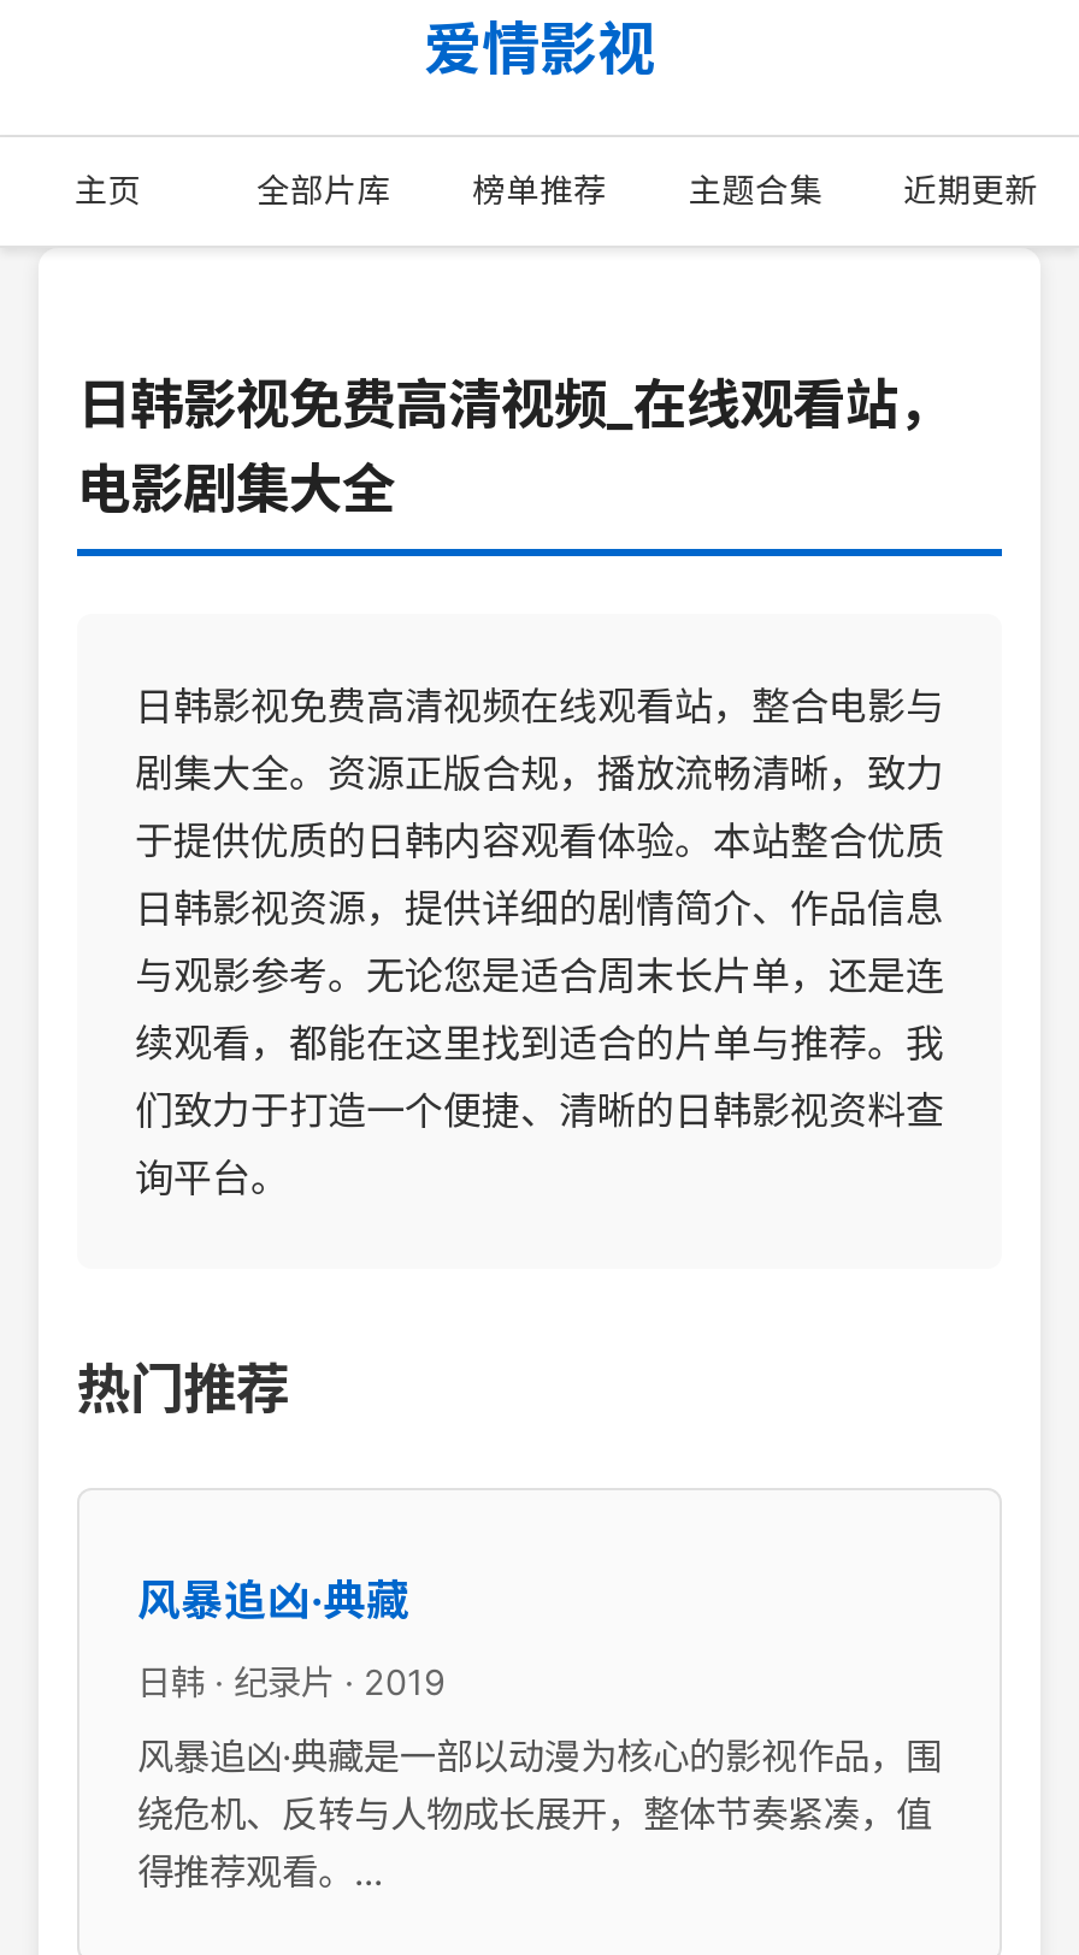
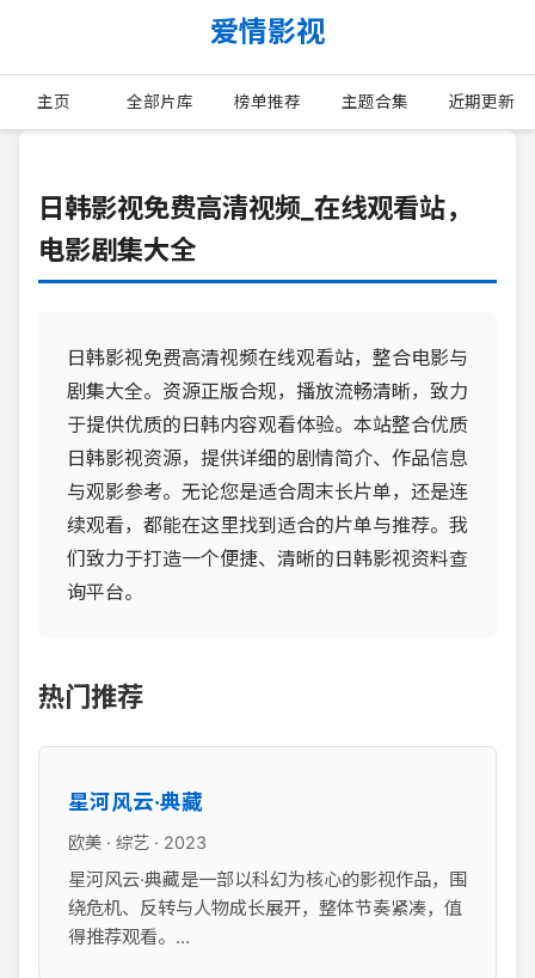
[137,1575,409,1625] 风暴追凶·典藏 -> [68,789,203,814] 星河风云·典藏
[137,1661,446,1702] 日韩 · 纪录片 · 2019 -> [68,832,207,852] 欧美 · 综艺 · 2023
[137,1733,942,1779] 风暴追凶·典藏是一部以动漫为核心的影视作品，围 -> [68,868,467,891] 星河风云·典藏是一部以科幻为核心的影视作品，围

